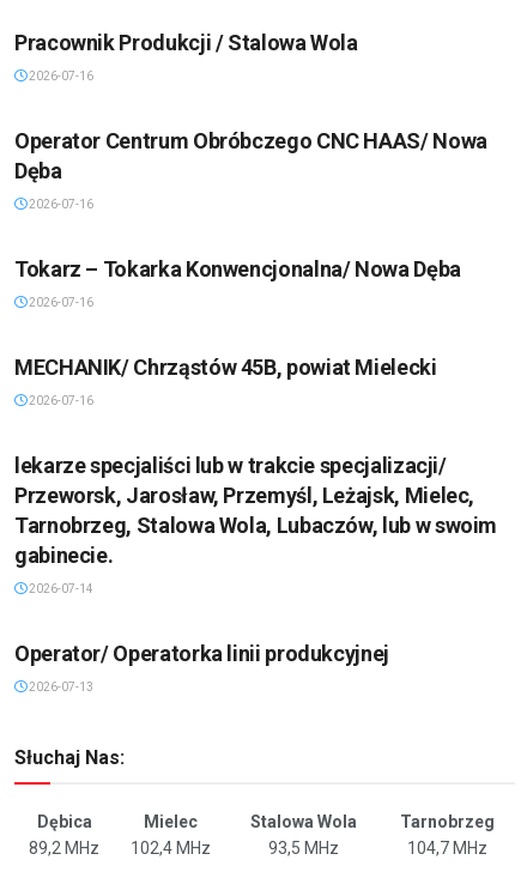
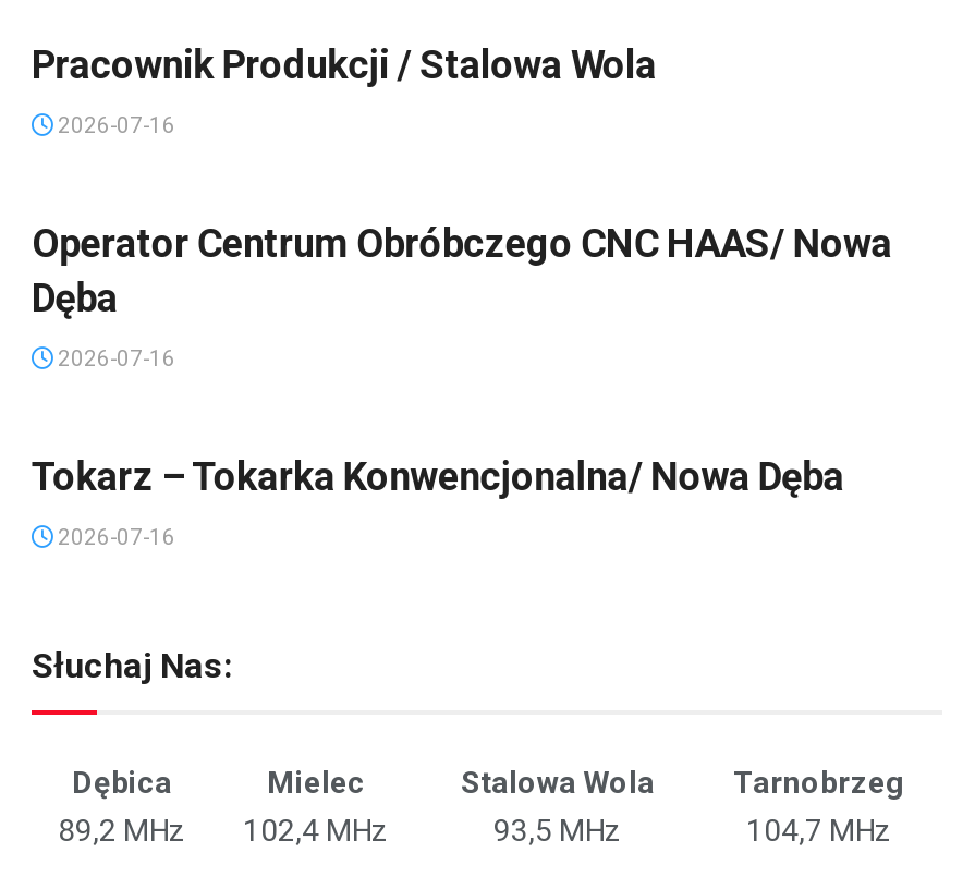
[14,354,497,693] MECHANIK/ Chrząstów 45B, powiat Mielecki | 2026-07-16 | lekarze specjaliści lub w trakcie specjalizacji/ | Przeworsk, Jarosław, Przemyśl, Leżajsk, Mielec, | Tarnobrzeg, Stalowa Wola, Lubaczów, lub w swoim | gabinecie. | 2026-07-14 | Operator/ Operatorka linii produkcyjnej | 2026-07-13 -> none

